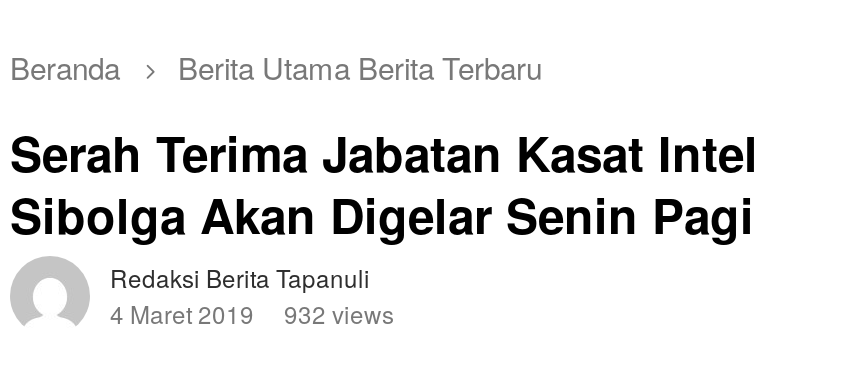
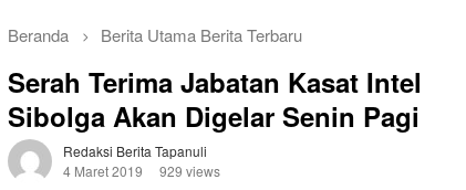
[110,296,394,330] 4 Maret 2019 932 views -> [63,161,220,180] 4 Maret 2019 929 views

